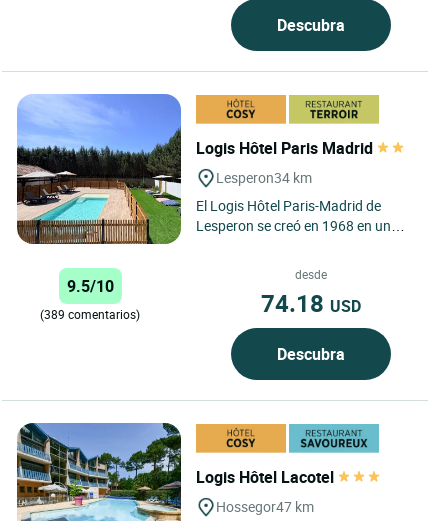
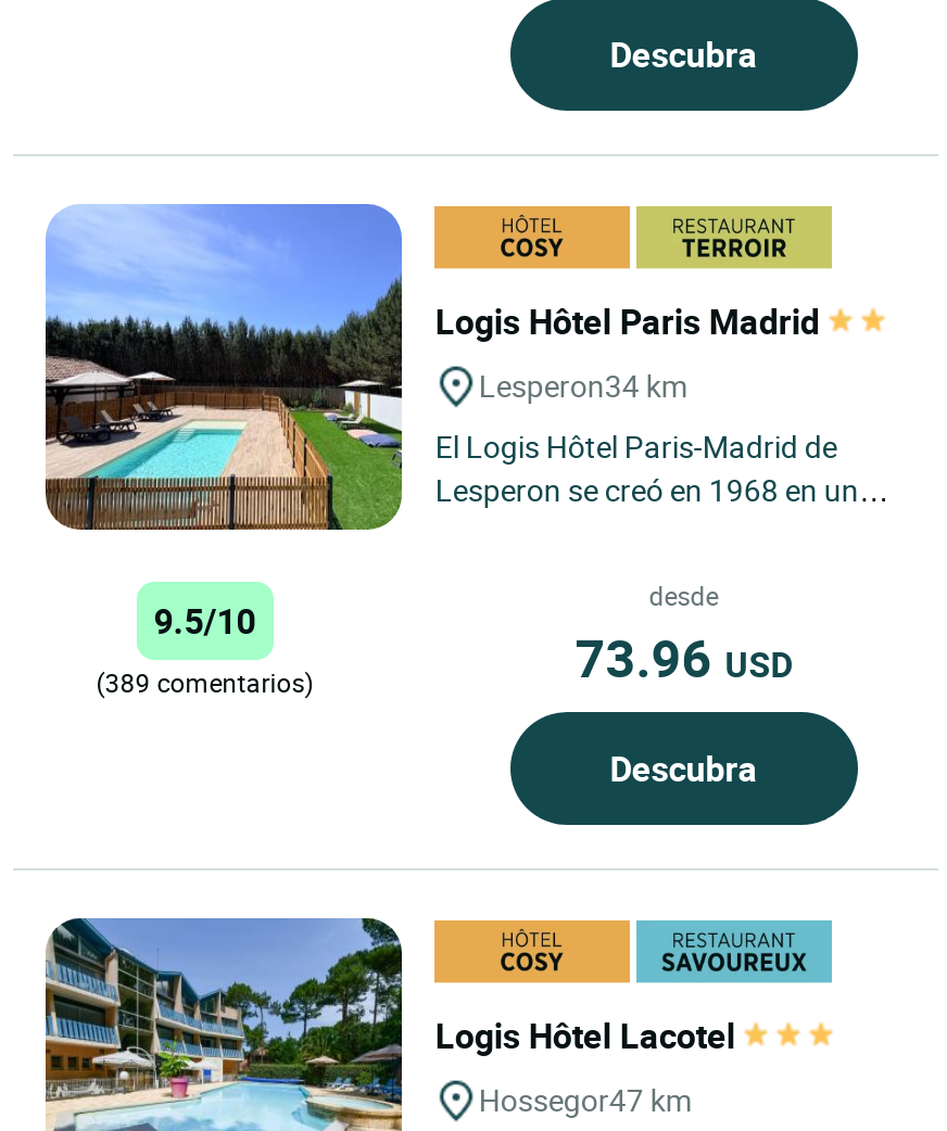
[261,287,361,319] 74.18 USD -> [575,623,792,693] 73.96 USD

